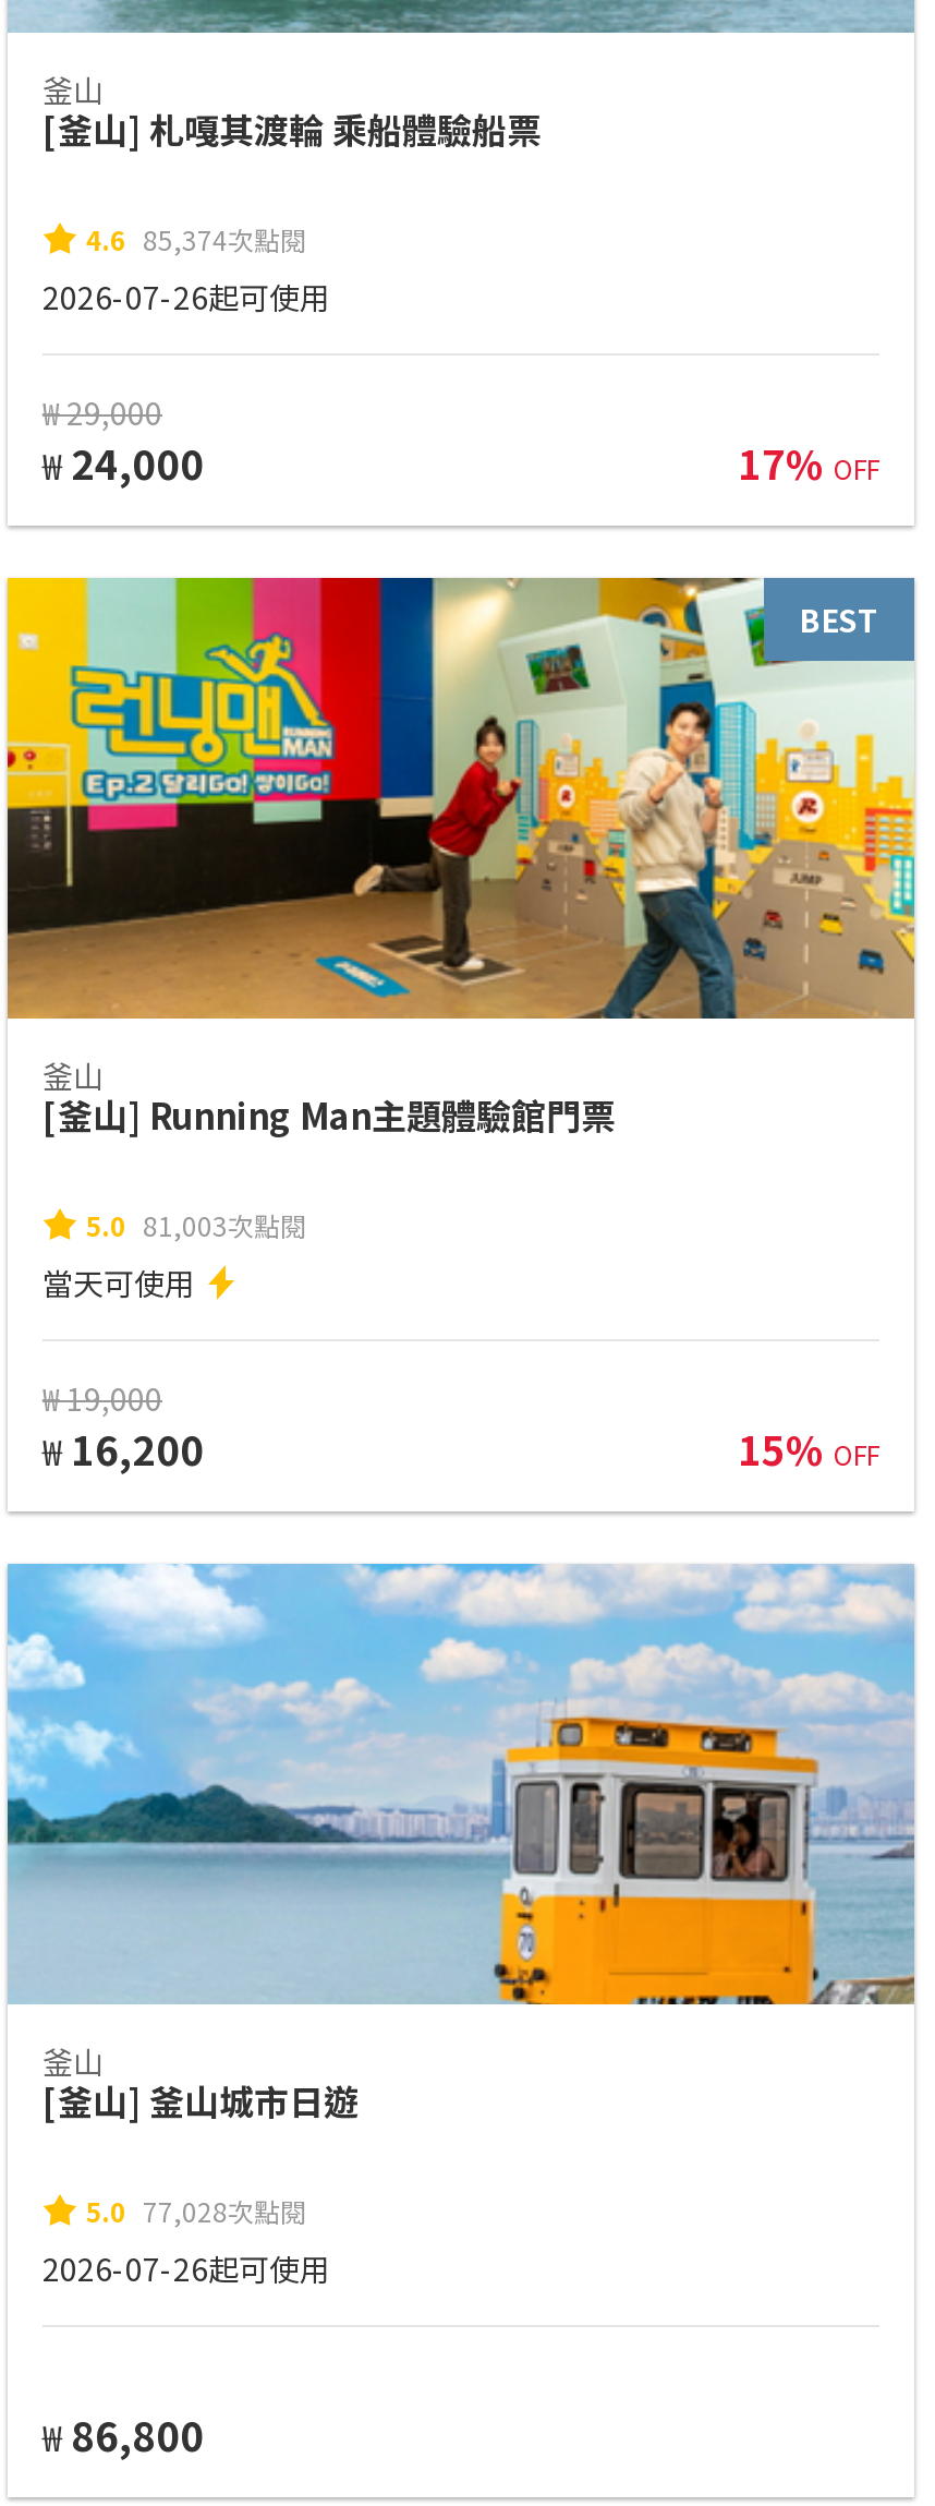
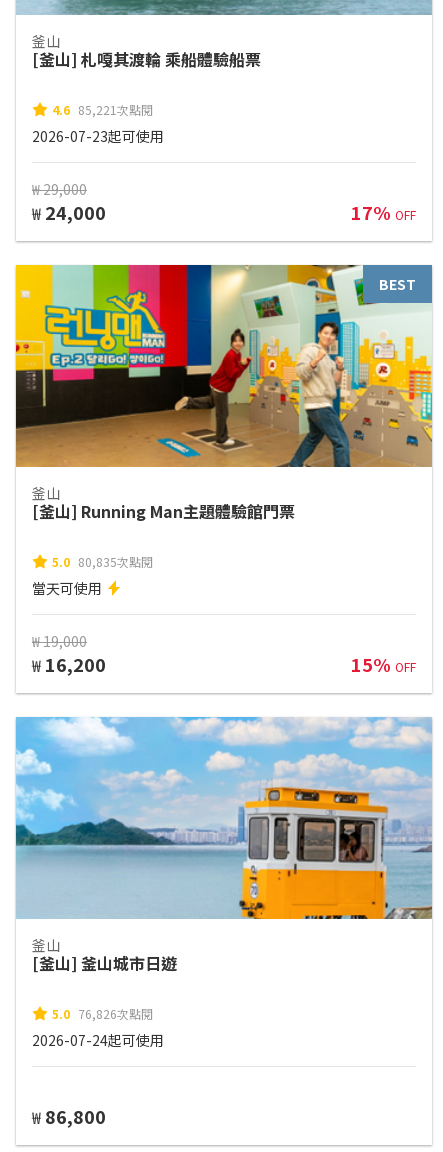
[86,219,306,256] 4.6 85,374次點閱 -> [52,101,153,118] 4.6 85,221次點閱
[42,275,330,319] 2026-07-26起可使用 -> [32,126,164,146] 2026-07-23起可使用
[86,1205,306,1243] 5.0 81,003次點閱 -> [52,553,153,570] 5.0 80,835次點閱
[86,2191,306,2228] 5.0 77,028次點閱 -> [52,1005,153,1022] 5.0 76,826次點閱
[42,2247,330,2291] 2026-07-26起可使用 -> [32,1030,164,1050] 2026-07-24起可使用

